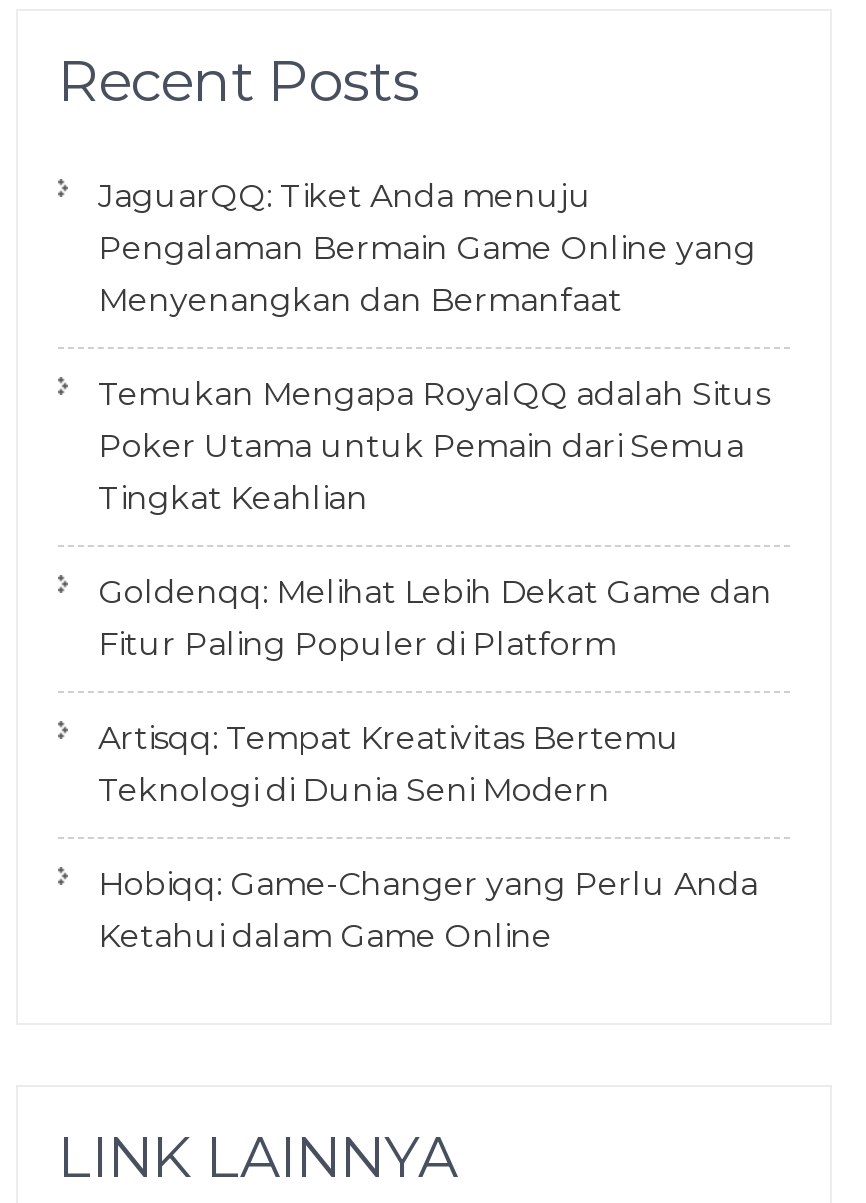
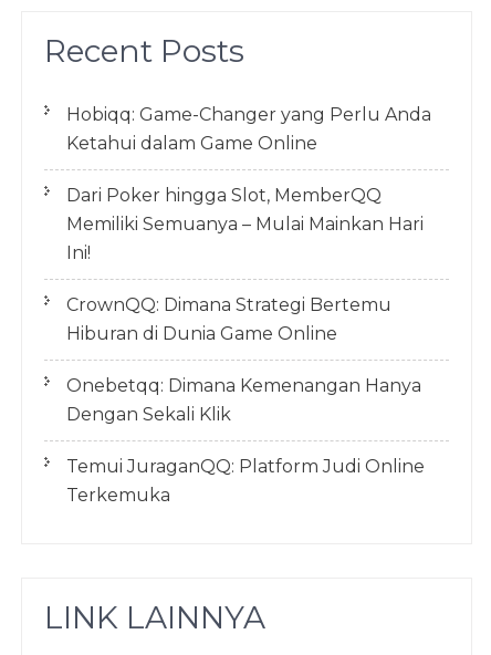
[98,177,772,809] JaguarQQ: Tiket Anda menuju | Pengalaman Bermain Game Online yang | Menyenangkan dan Bermanfaat | Temukan Mengapa RoyalQQ adalah Situs | Poker Utama untuk Pemain dari Semua | Tingkat Keahlian | Goldenqq: Melihat Lebih Dekat Game dan | Fitur Paling Populer di Platform | Artisqq: Tempat Kreativitas Bertemu | Teknologi di Dunia Seni Modern -> none
moved [98,865,758,955] -> [66,104,431,154]: Hobiqq: Game-Changer yang Perlu Anda | Ketahui dalam Game Online
none -> [66,185,425,506] Dari Poker hingga Slot, MemberQQ | Memiliki Semuanya – Mulai Mainkan Hari | Ini! | CrownQQ: Dimana Strategi Bertemu | Hiburan di Dunia Game Online | Onebetqq: Dimana Kemenangan Hanya | Dengan Sekali Klik | Temui JuraganQQ: Platform Judi Online | Terkemuka

